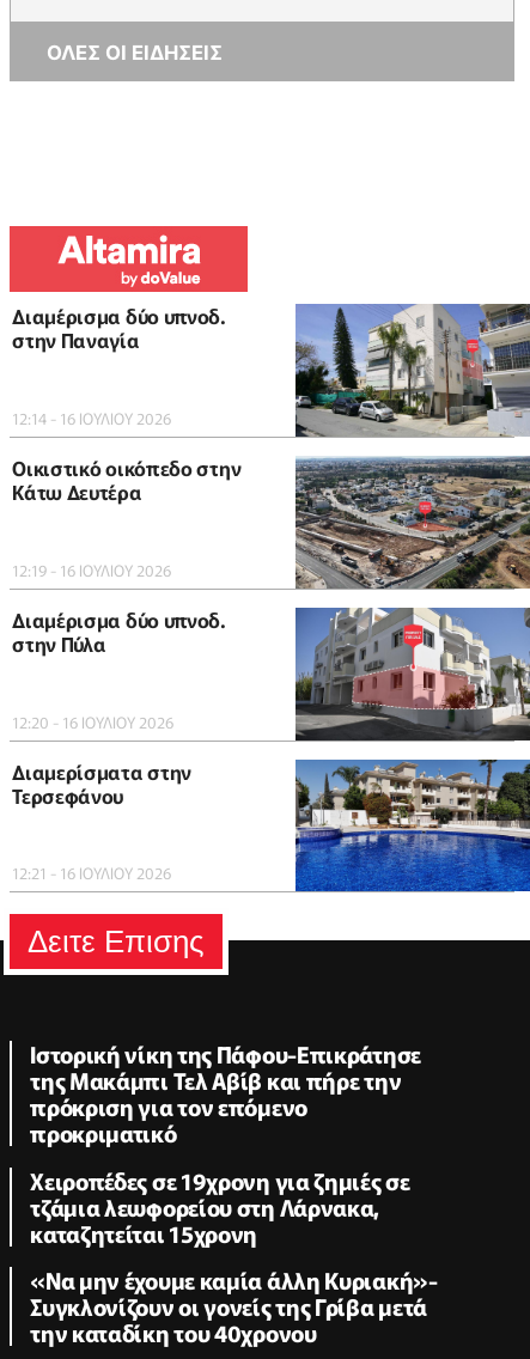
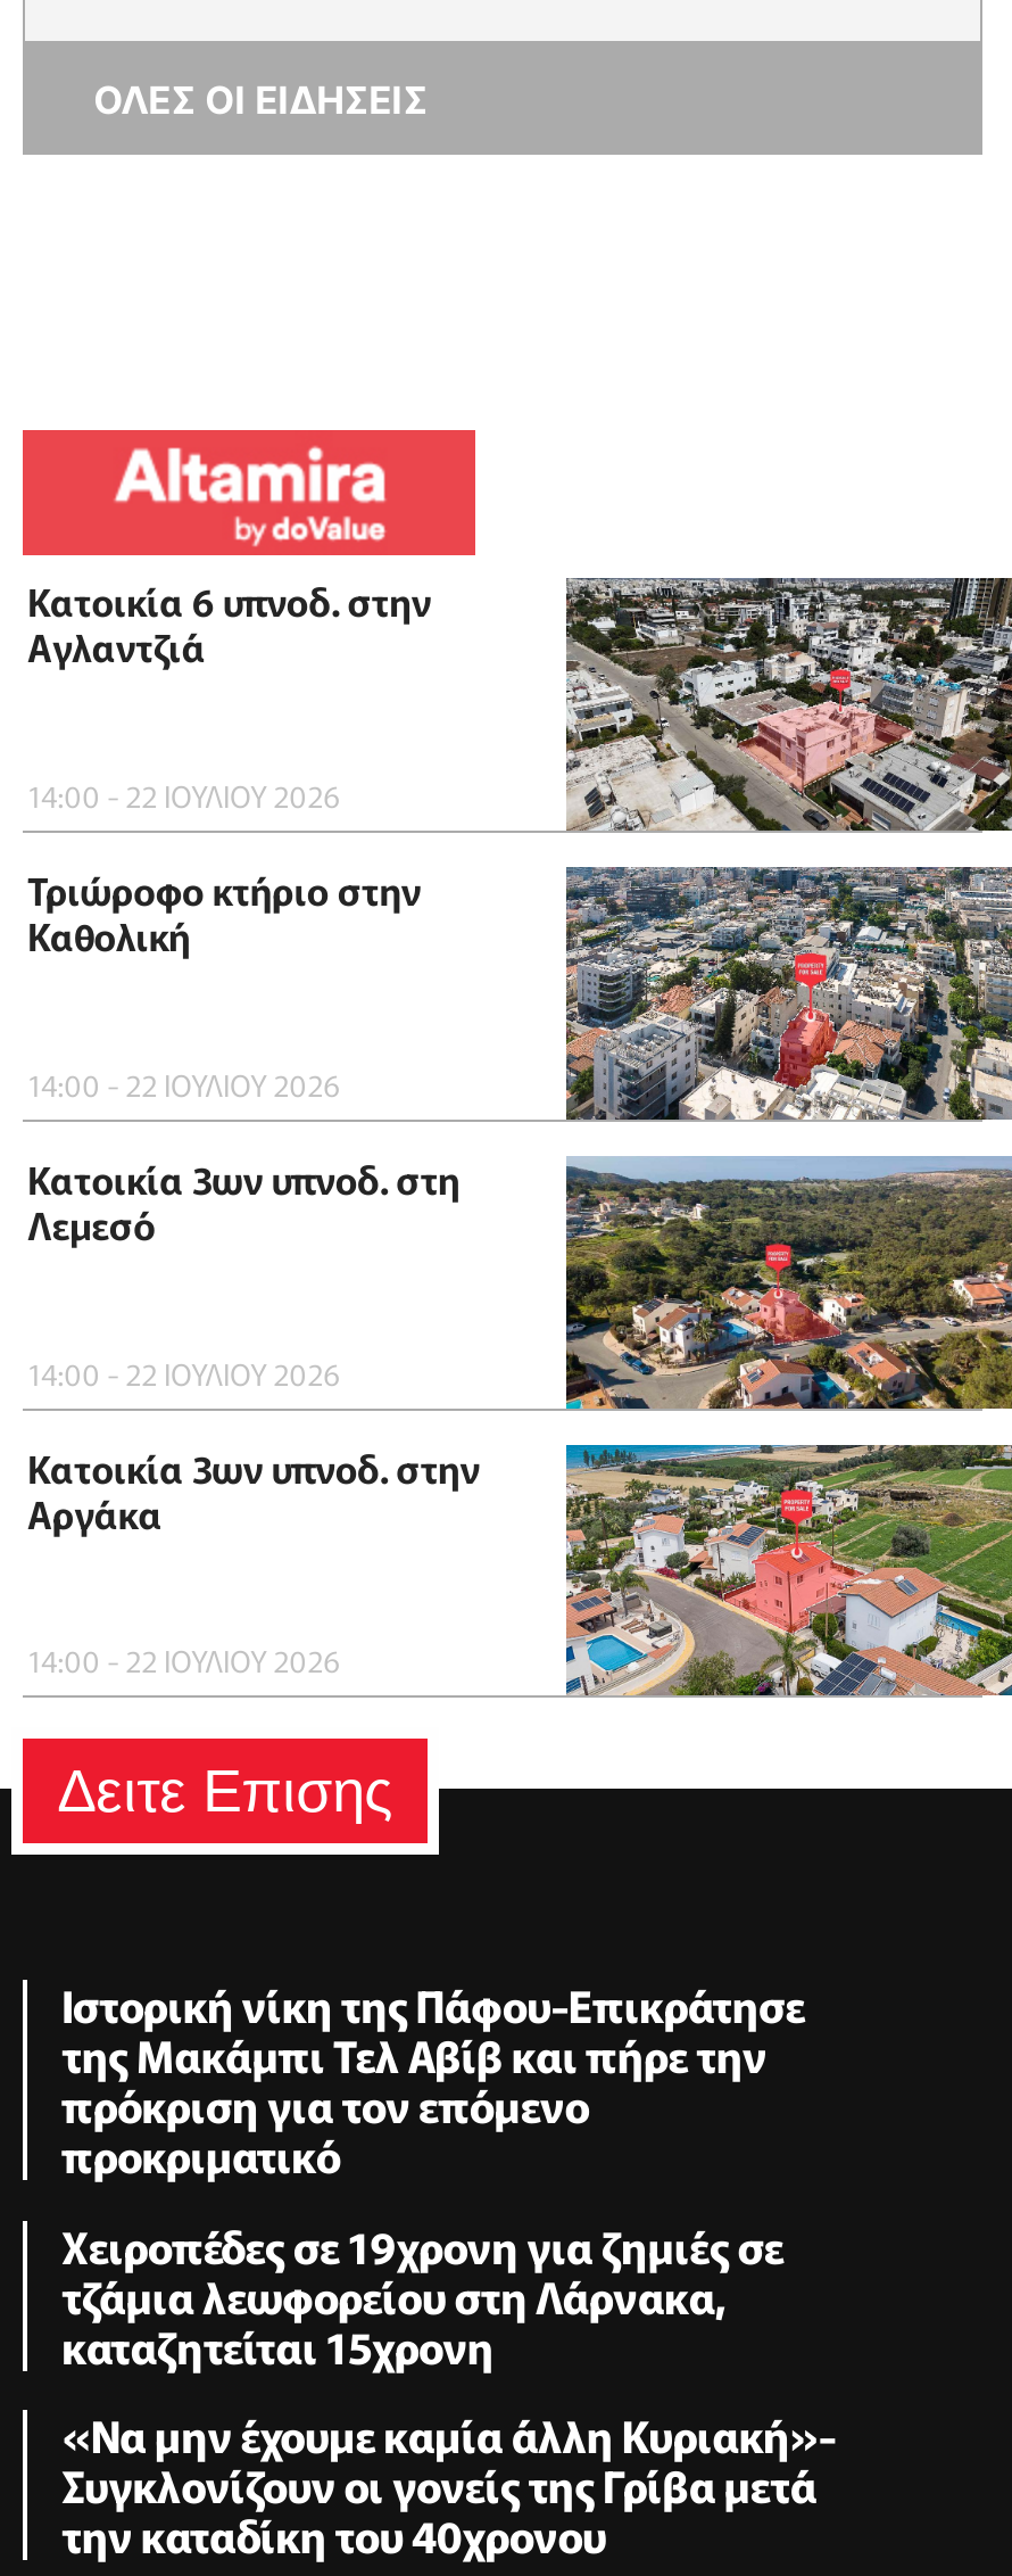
[12,301,225,354] Διαμέρισμα δύο υπνοδ. | στην Παναγία -> [28,573,431,673] Κατοικία 6 υπνοδ. στην | Αγλαντζιά
[294,303,526,438] [image] -> [564,576,1005,833] [image]
[12,406,171,429] 12:14 - 16 ΙΟΥΛΙΟΥ 2026 -> [28,773,339,816] 14:00 - 22 ΙΟΥΛΙΟΥ 2026
[12,453,241,506] Οικιστικό οικόπεδο στην | Κάτω Δευτέρα -> [28,862,421,962] Τριώροφο κτήριο στην | Καθολική
[296,456,526,590] [image] -> [566,867,1005,1122] [image]
[12,558,171,581] 12:19 - 16 ΙΟΥΛΙΟΥ 2026 -> [28,1062,339,1105] 14:00 - 22 ΙΟΥΛΙΟΥ 2026
[12,605,225,657] Διαμέρισμα δύο υπνοδ. | στην Πύλα -> [28,1151,460,1251] Κατοικία 3ων υπνοδ. στη | Λεμεσό
[294,608,526,742] [image] -> [564,1156,1005,1411] [image]
[12,710,174,733] 12:20 - 16 ΙΟΥΛΙΟΥ 2026 -> [28,1351,339,1394] 14:00 - 22 ΙΟΥΛΙΟΥ 2026
[12,757,191,809] Διαμερίσματα στην | Τερσεφάνου -> [28,1439,480,1539] Κατοικία 3ων υπνοδ. στην | Αργάκα
[294,758,526,892] [image] -> [564,1443,1005,1698] [image]
[12,862,171,885] 12:21 - 16 ΙΟΥΛΙΟΥ 2026 -> [28,1639,339,1683] 14:00 - 22 ΙΟΥΛΙΟΥ 2026

